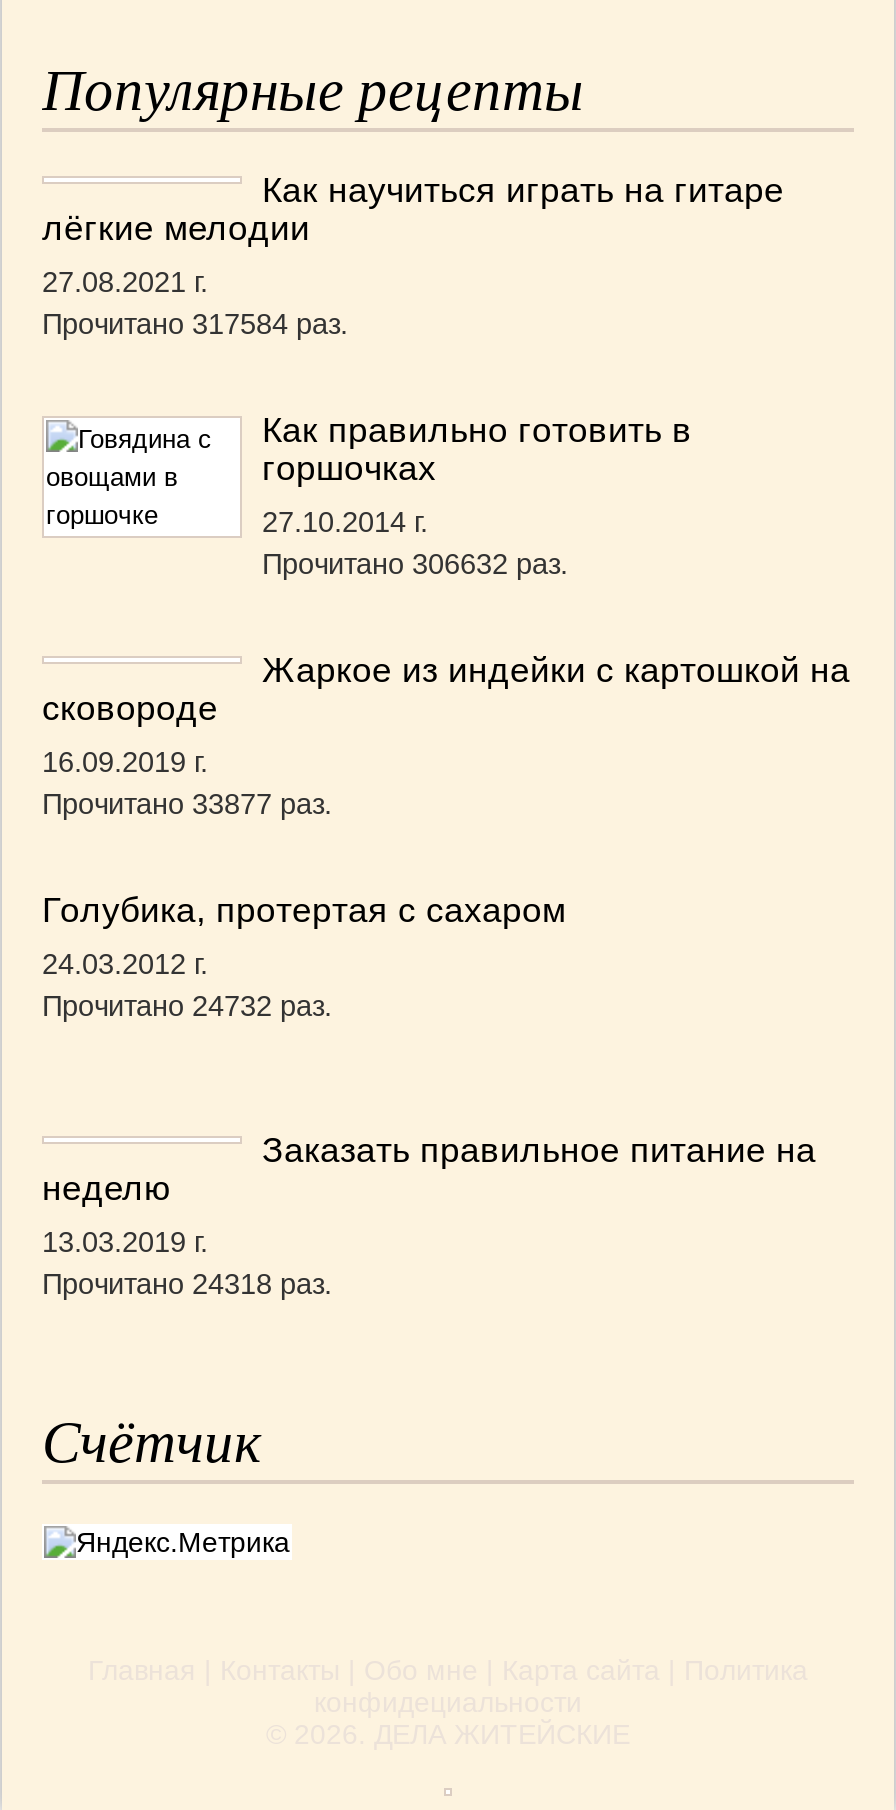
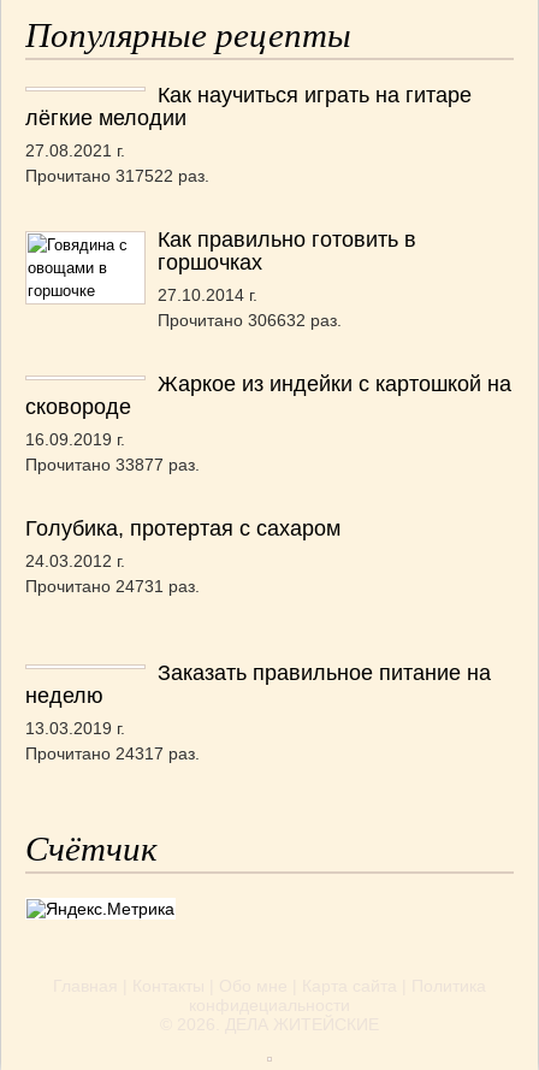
[42,308,348,340] Прочитано 317584 раз. -> [25,166,209,185] Прочитано 317522 раз.
[42,990,332,1022] Прочитано 24732 раз. -> [25,577,200,596] Прочитано 24731 раз.
[42,1268,332,1300] Прочитано 24318 раз. -> [25,744,200,763] Прочитано 24317 раз.

